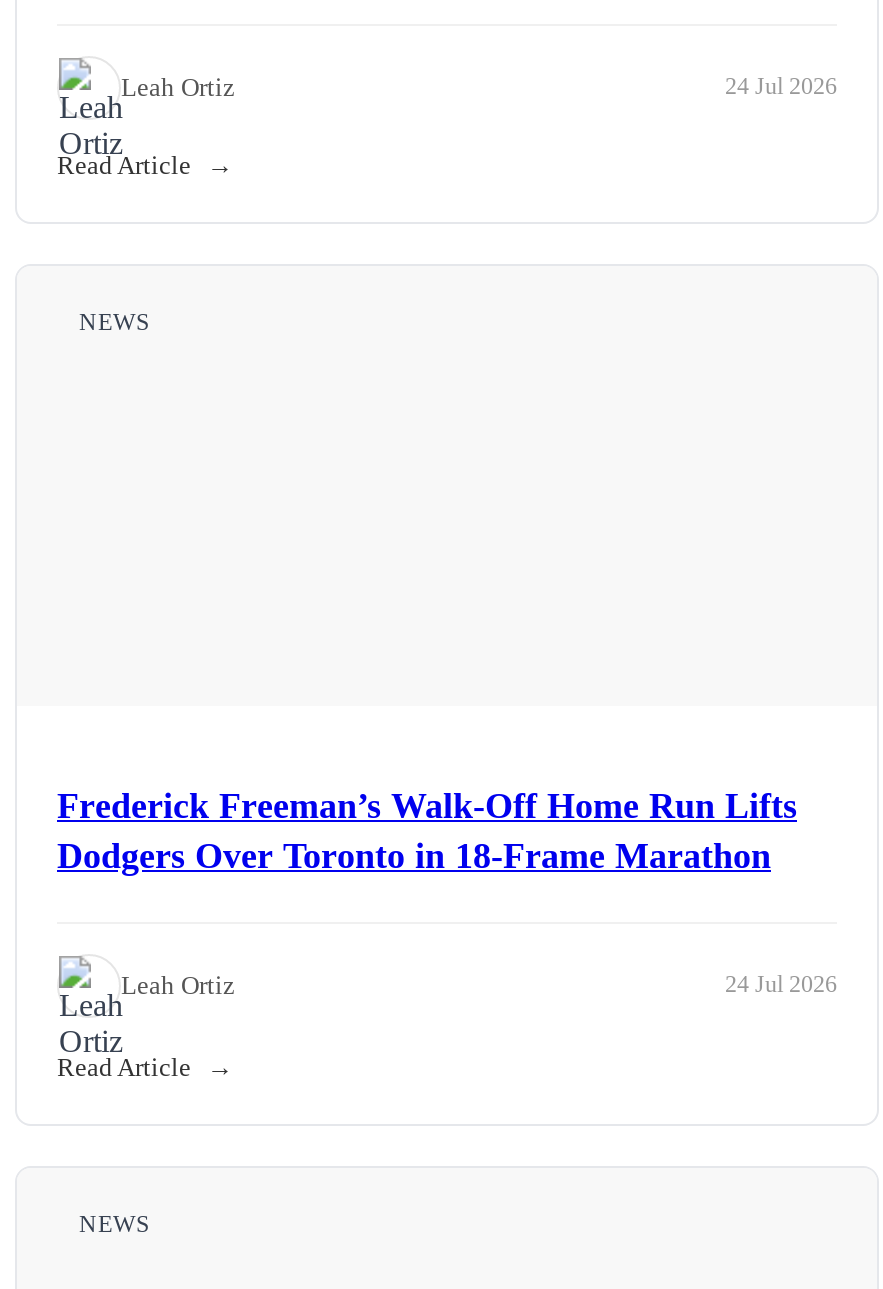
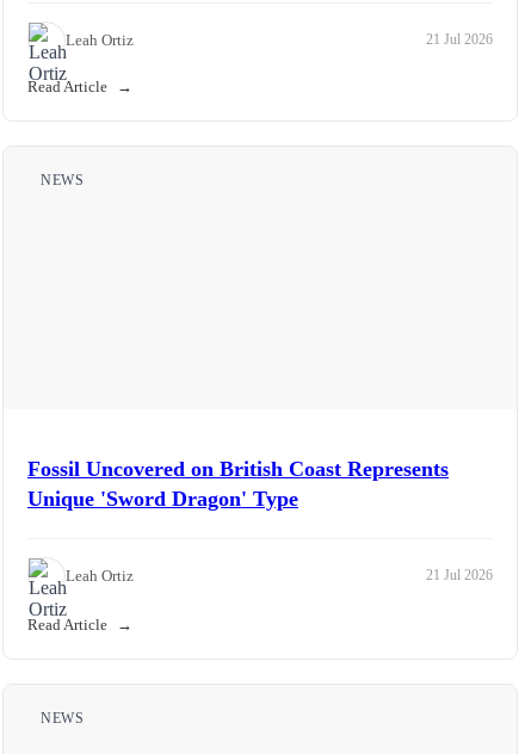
[725,72,837,100] 24 Jul 2026 -> [426,31,493,48] 21 Jul 2026
[57,785,797,875] Frederick Freeman’s Walk-Off Home Run Lifts | Dodgers Over Toronto in 18-Frame Marathon -> [27,456,449,510] Fossil Uncovered on British Coast Represents | Unique 'Sword Dragon' Type
[725,970,837,998] 24 Jul 2026 -> [426,567,493,584] 21 Jul 2026

